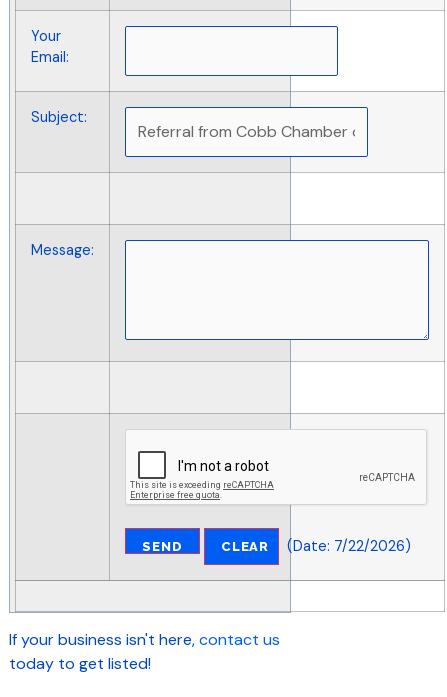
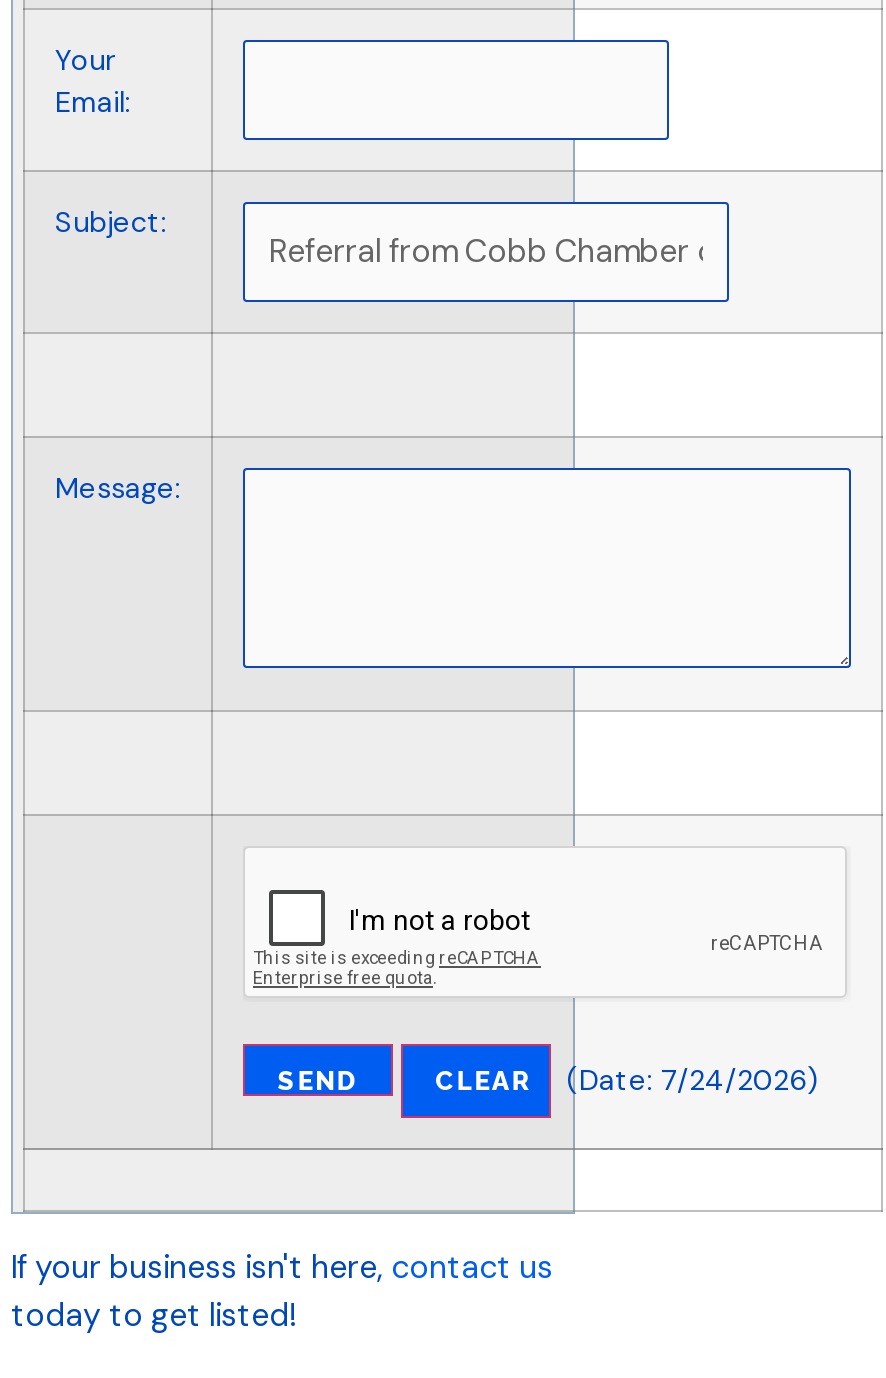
[279,537,411,555] (Date: 7/22/2026) -> [551,1062,819,1098] (Date: 7/24/2026)

